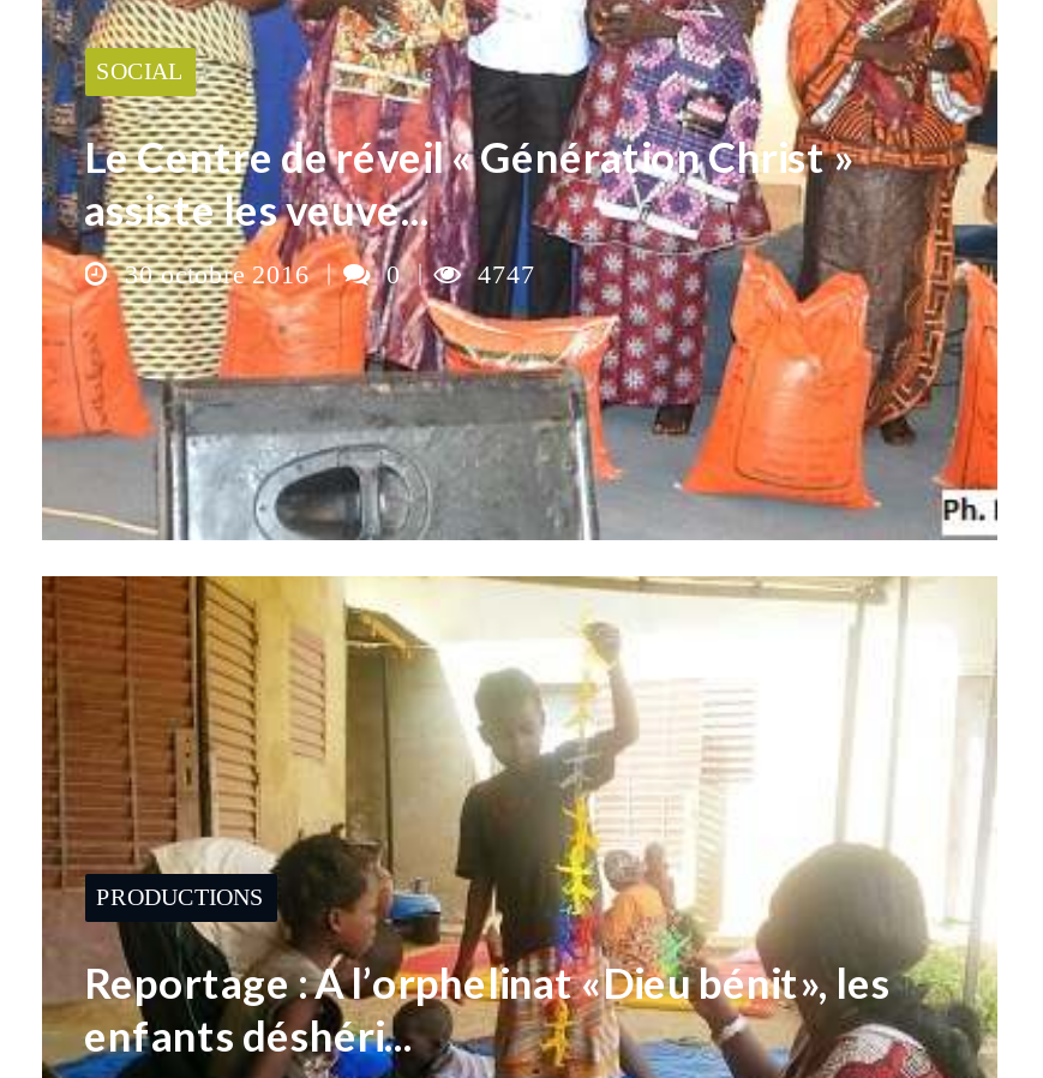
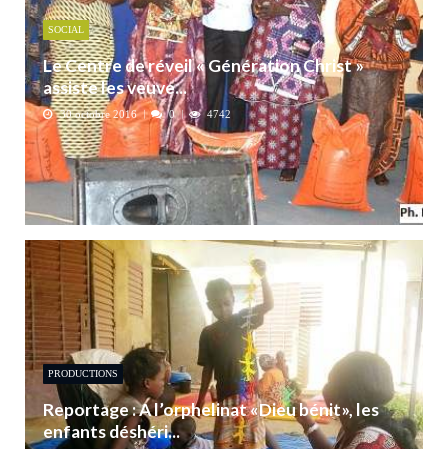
[478,260,535,289] 4747 -> [206,108,230,120] 4742

